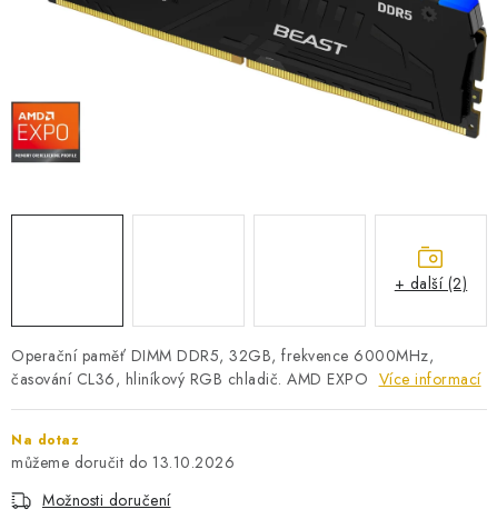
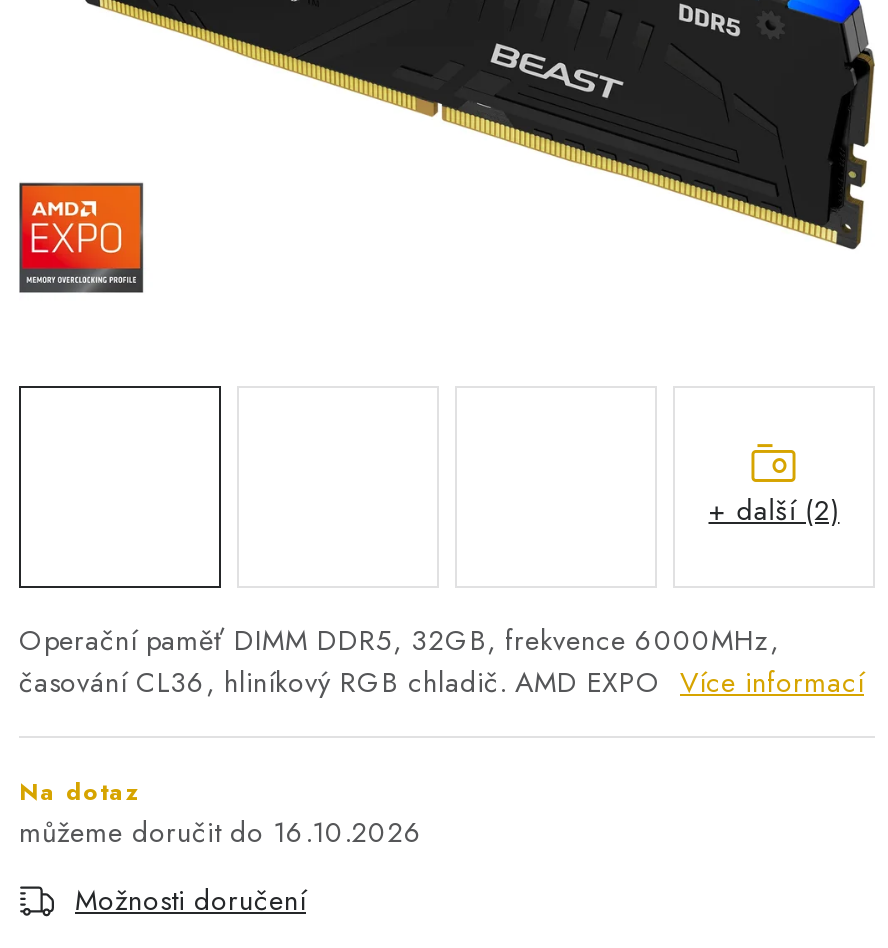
[152,451,235,473] 13.10.2026 -> [273,812,423,852] 16.10.2026

